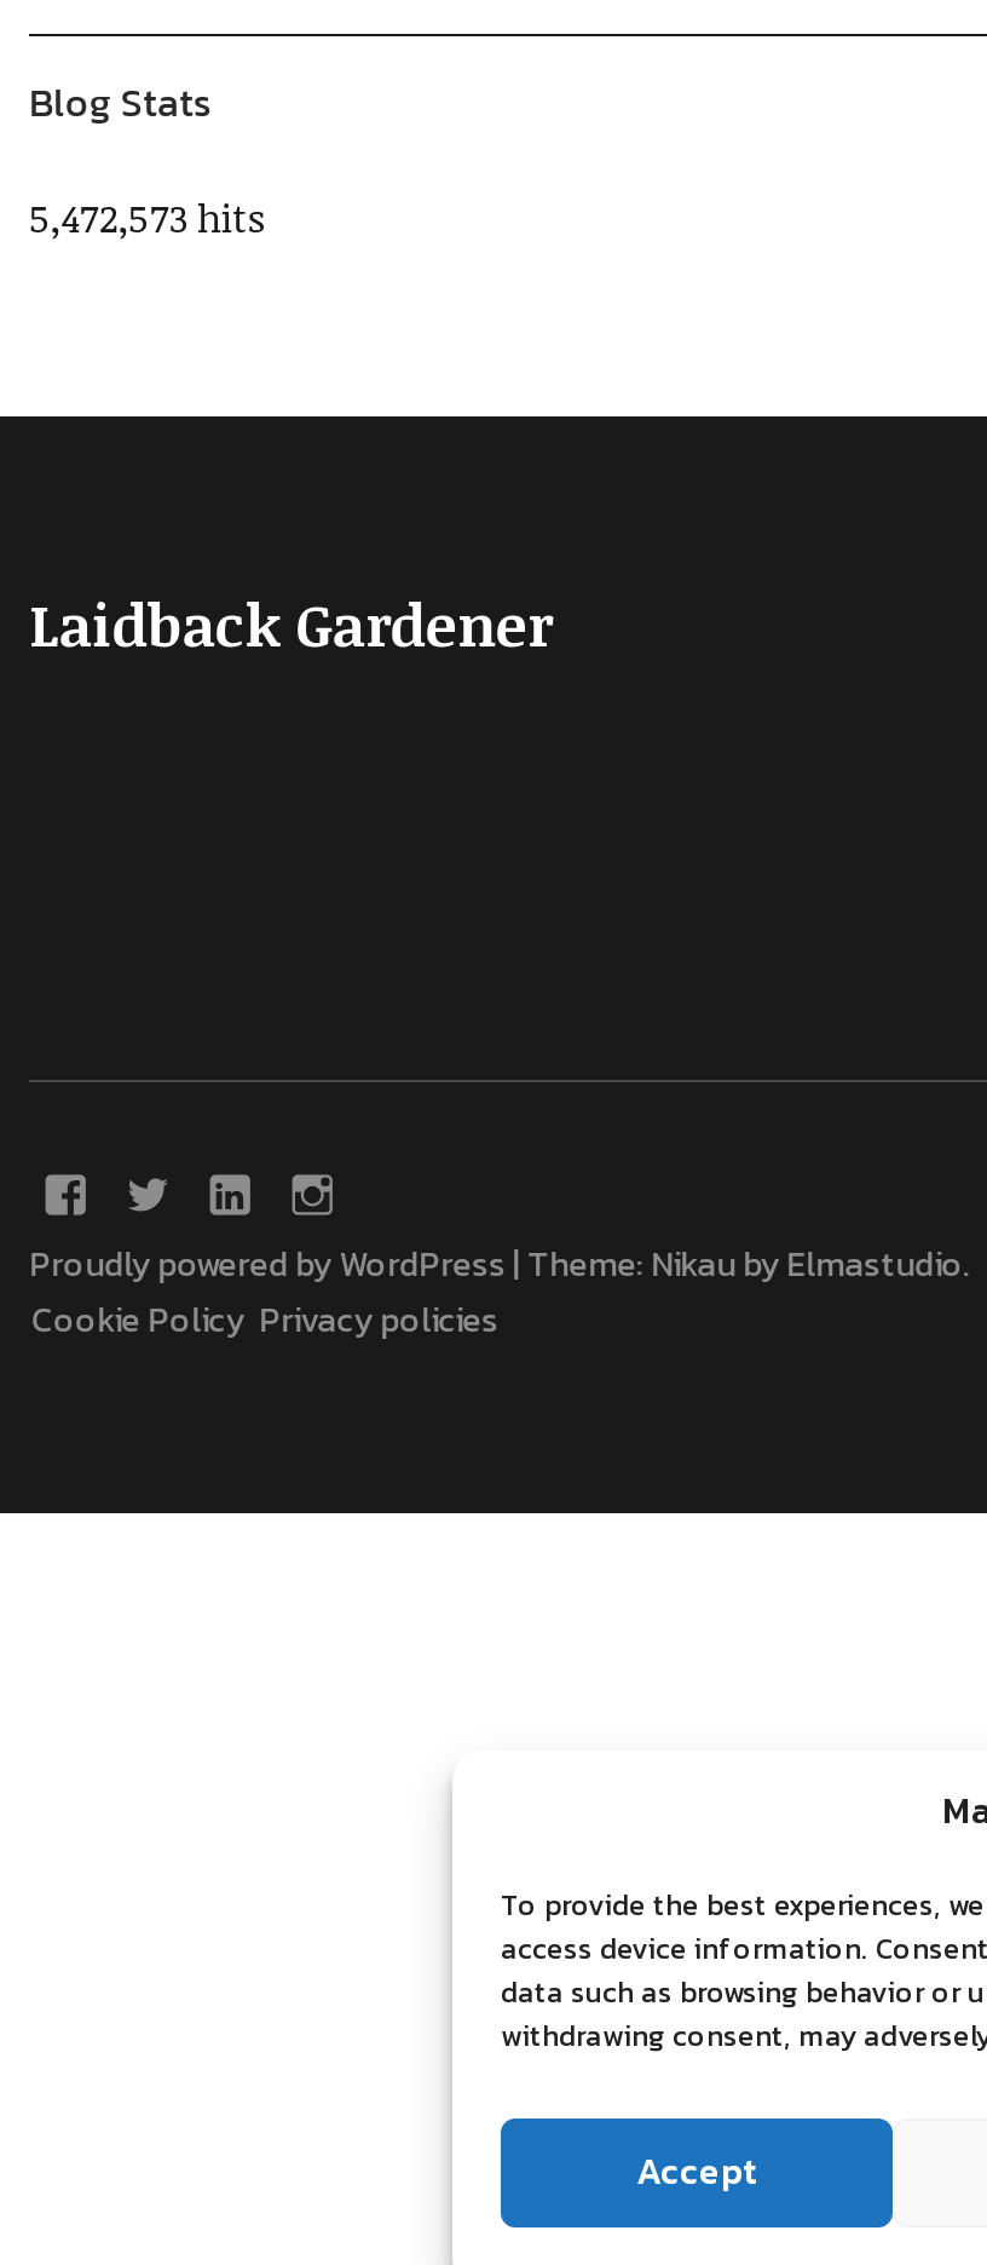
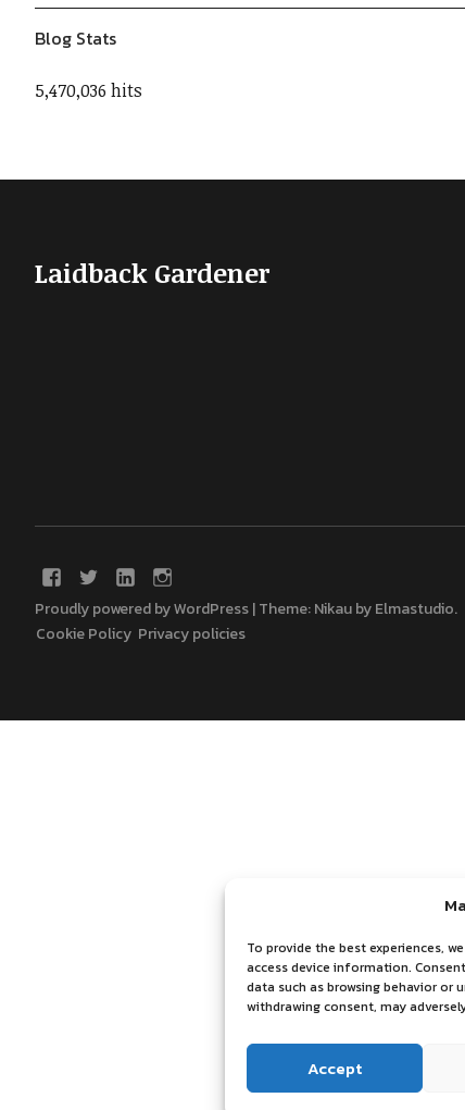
[29,191,266,245] 5,472,573 hits -> [35,78,142,102] 5,470,036 hits

